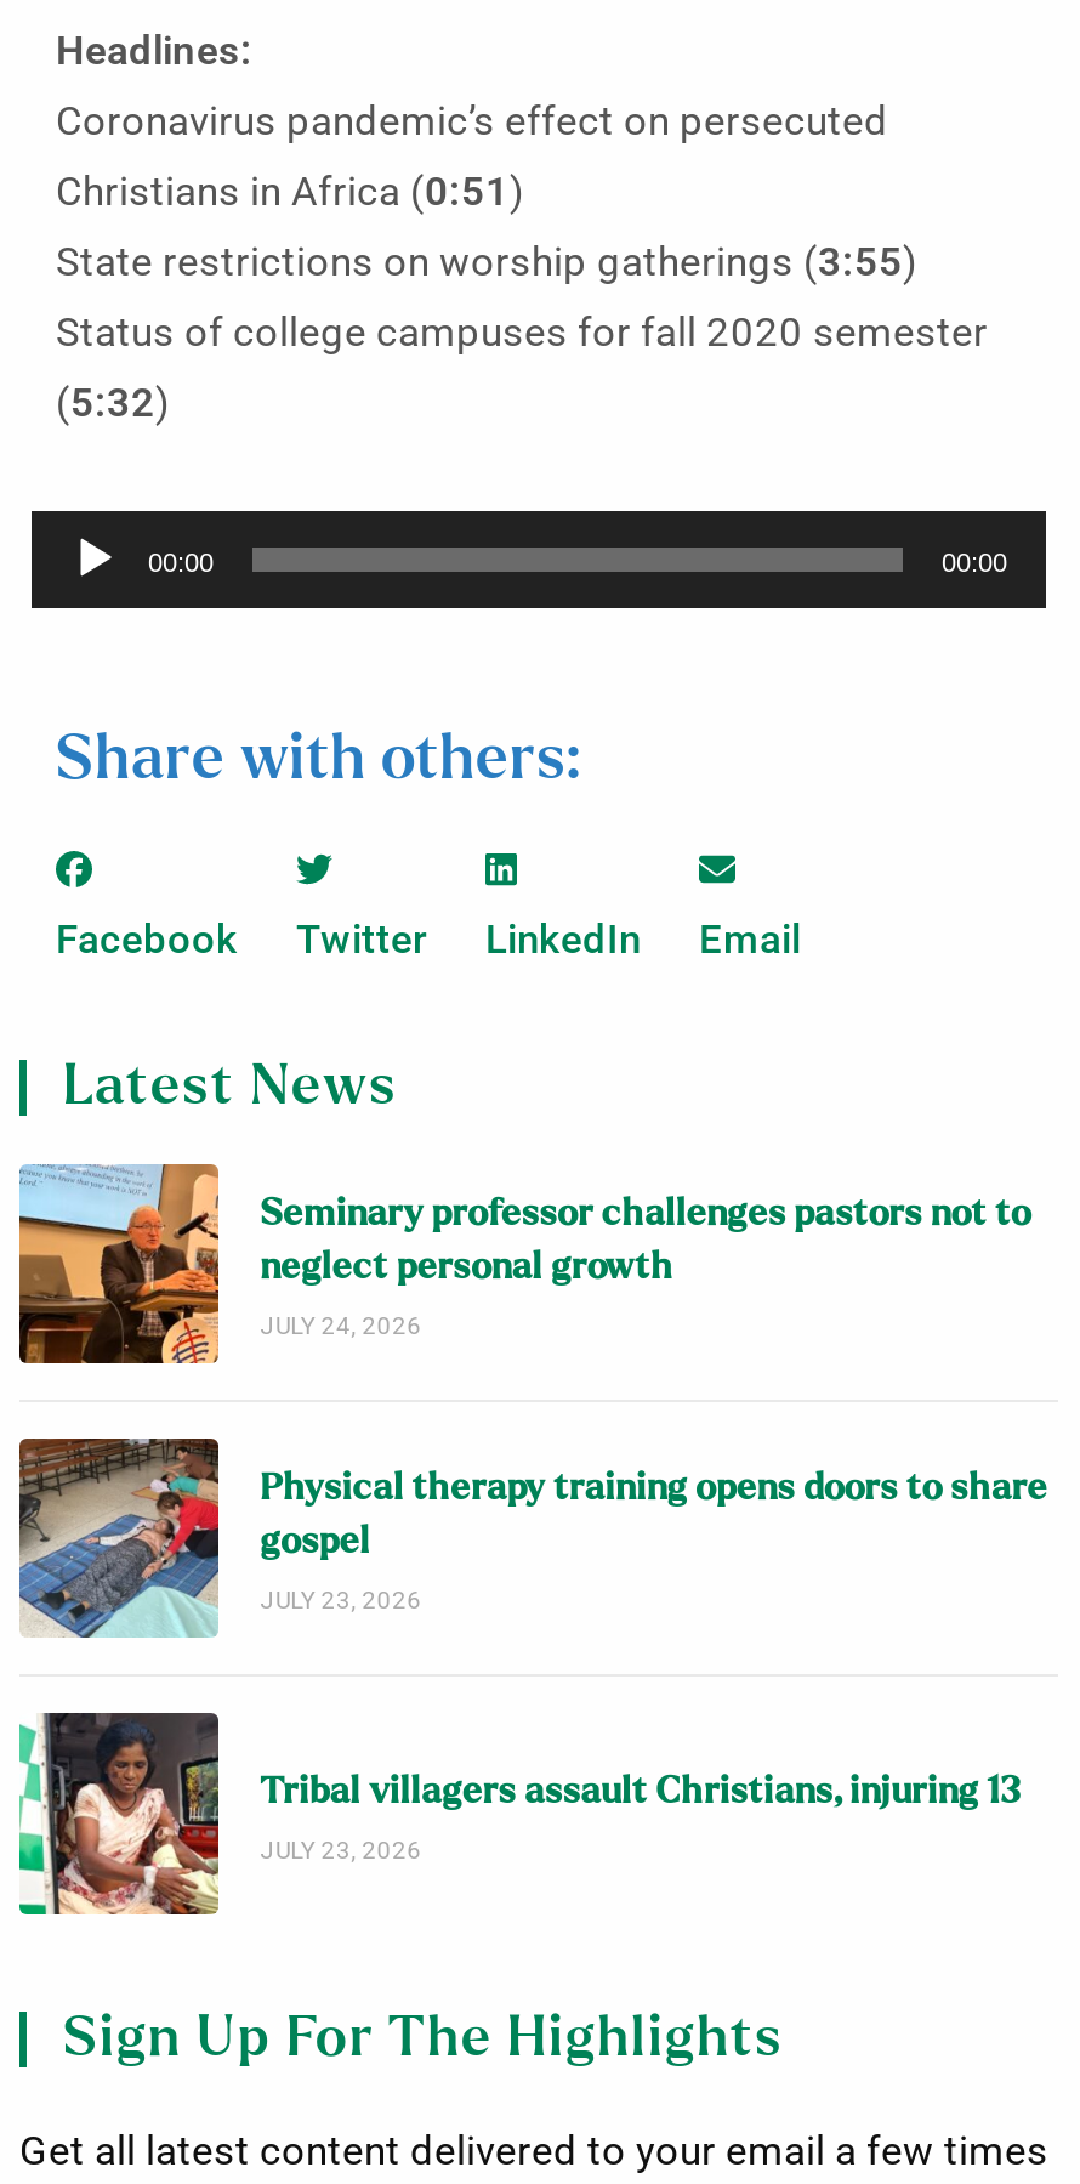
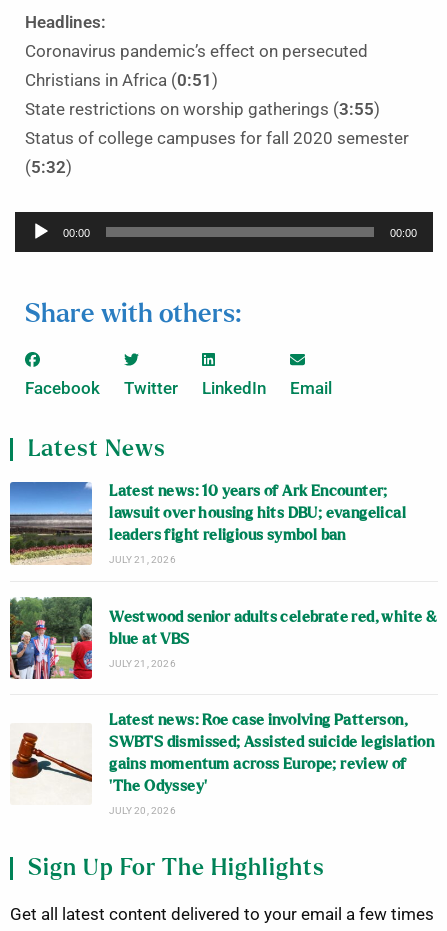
[17,1162,1031,1366] [image] | Seminary professor challenges pastors not to | neglect personal growth | JULY 24, 2026 -> [9,481,406,565] [image] | Latest news: 10 years of Ark Encounter; | lawsuit over housing hits DBU; evangelical | leaders fight religious symbol ban | JULY 21, 2026
[17,1436,1048,1643] [image] | Physical therapy training opens doors to share | gospel | JULY 23, 2026 -> [9,596,437,680] [image] | Westwood senior adults celebrate red, white & | blue at VBS | JULY 21, 2026
[17,1711,1029,1919] [image] | Tribal villagers assault Christians, injuring 13 | JULY 23, 2026 -> [10,713,434,816] [image] | Latest news: Roe case involving Patterson, | SWBTS dismissed; Assisted suicide legislation | gains momentum across Europe; review of | ‘The Odyssey’ | JULY 20, 2026

